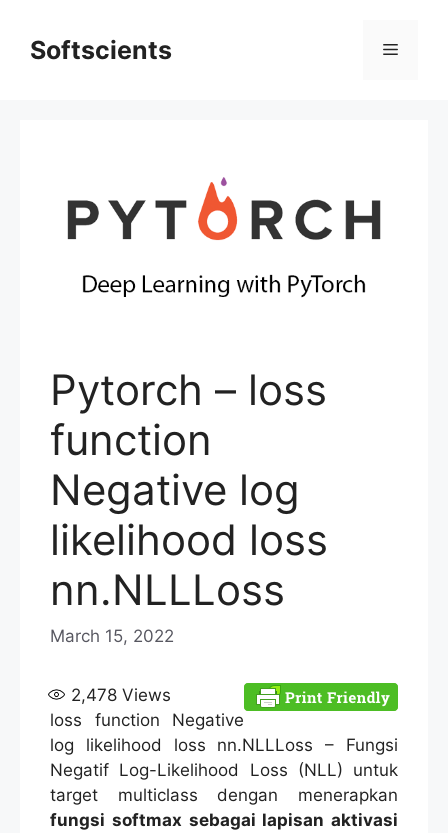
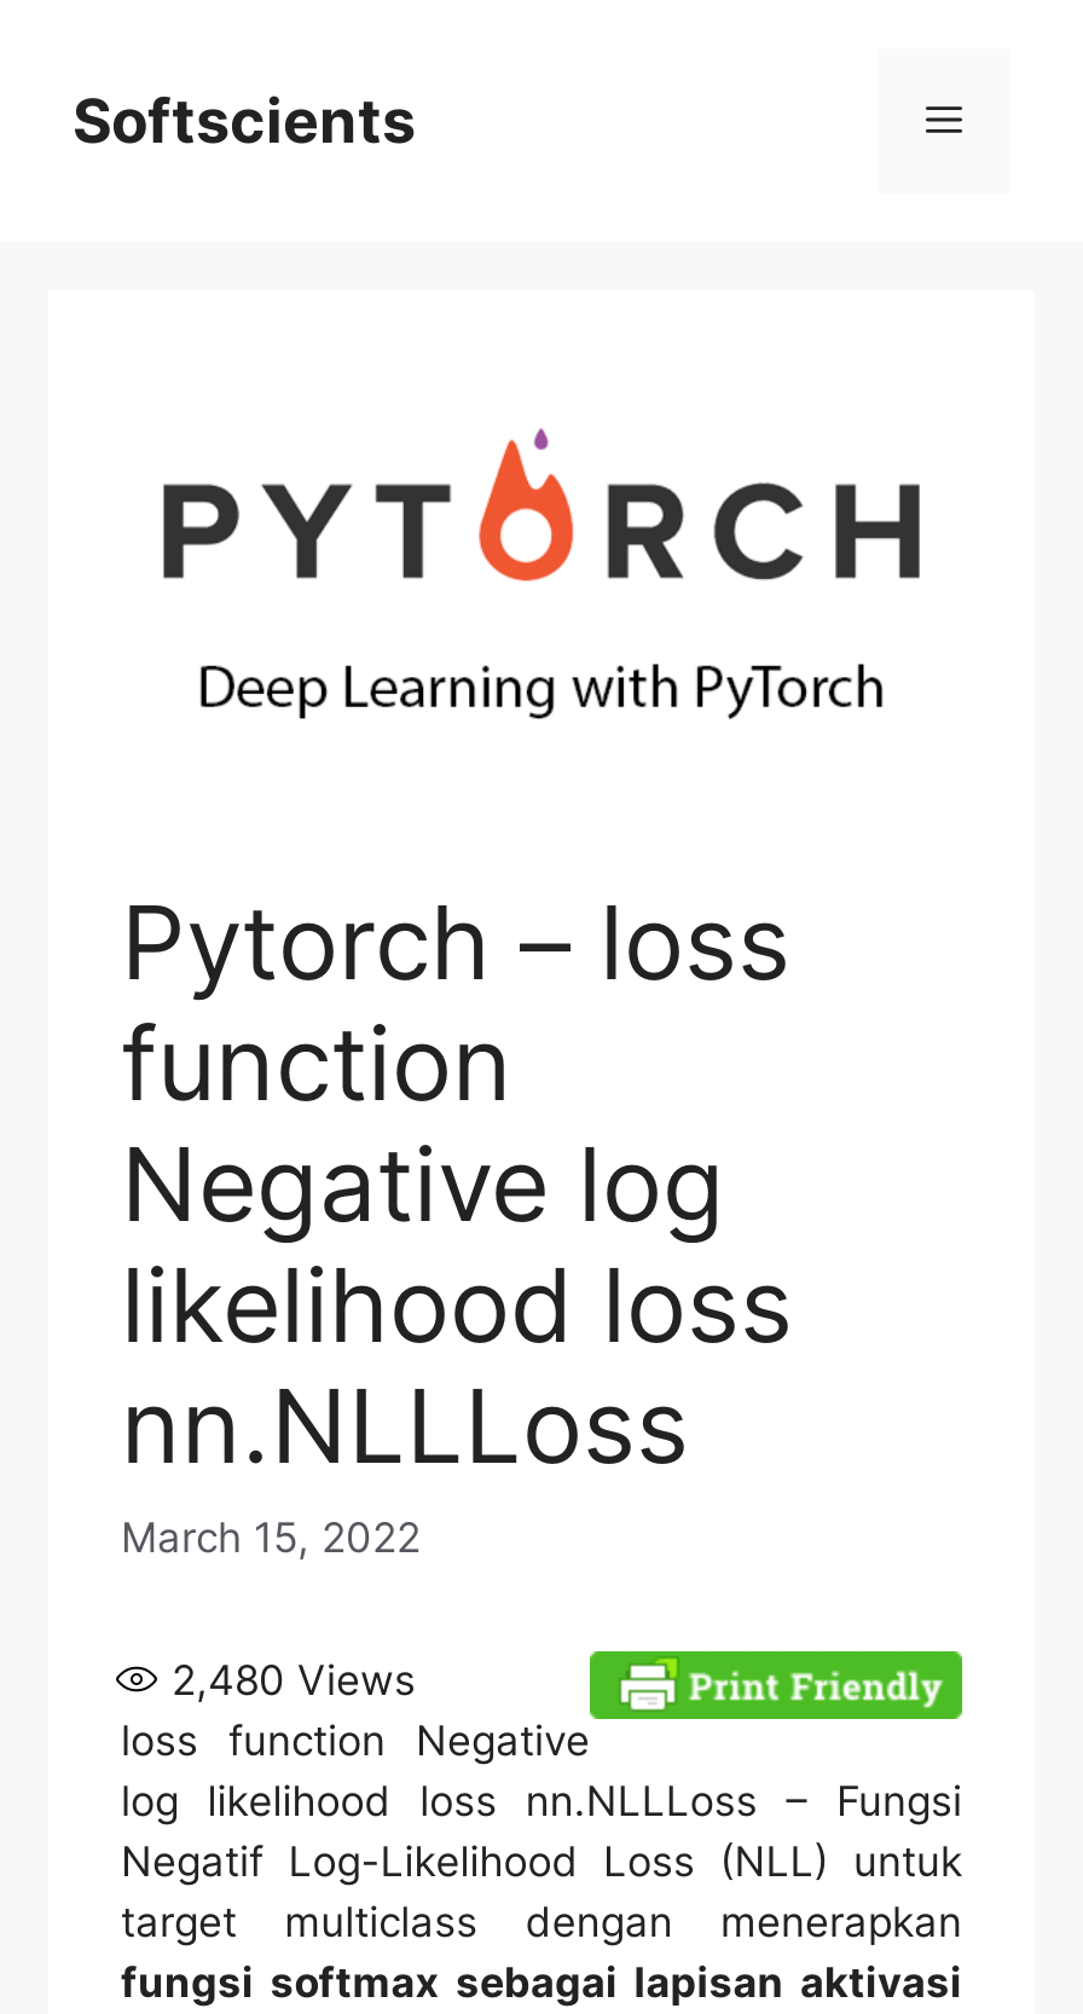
[71,685,171,705] 2,478 Views -> [172,1656,416,1705] 2,480 Views

